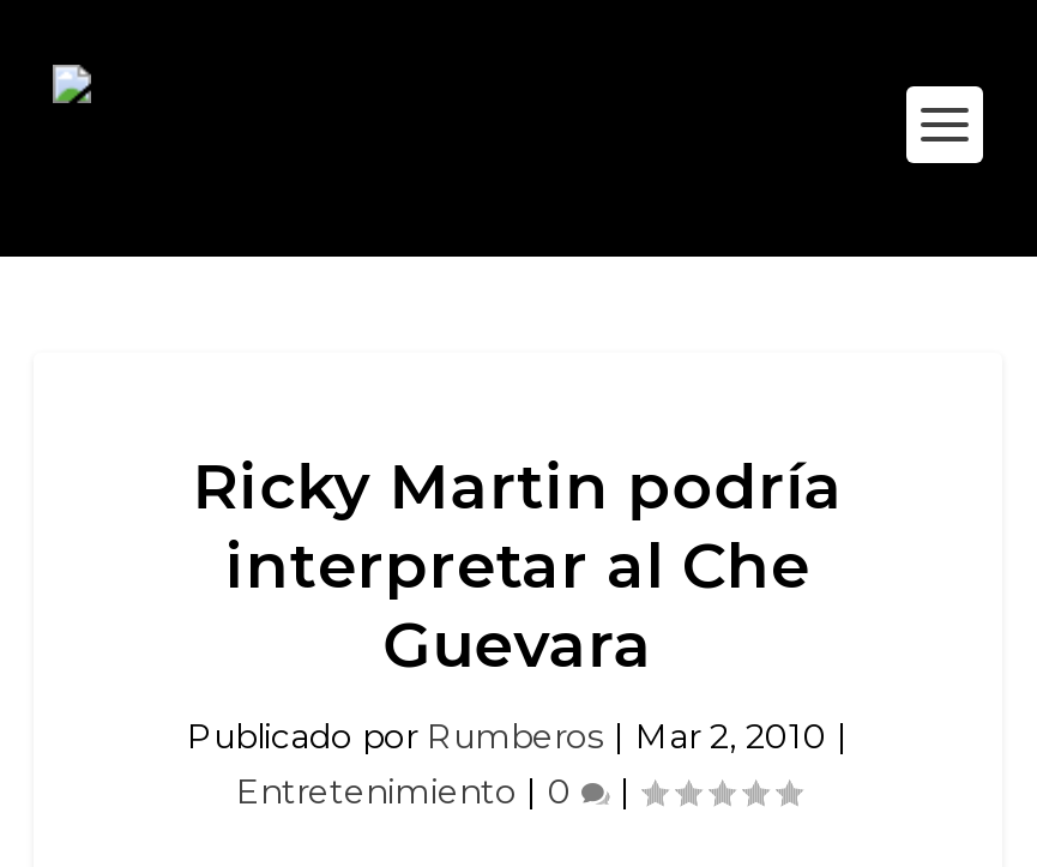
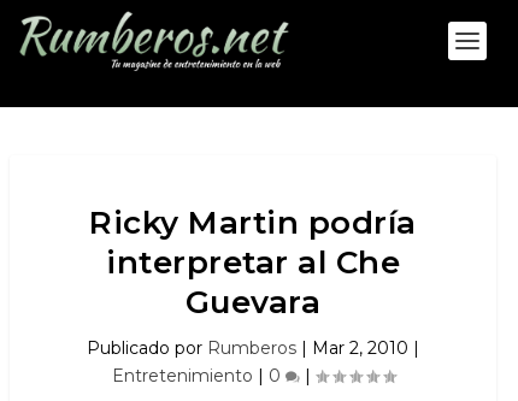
none -> [19,11,289,71] [image]

